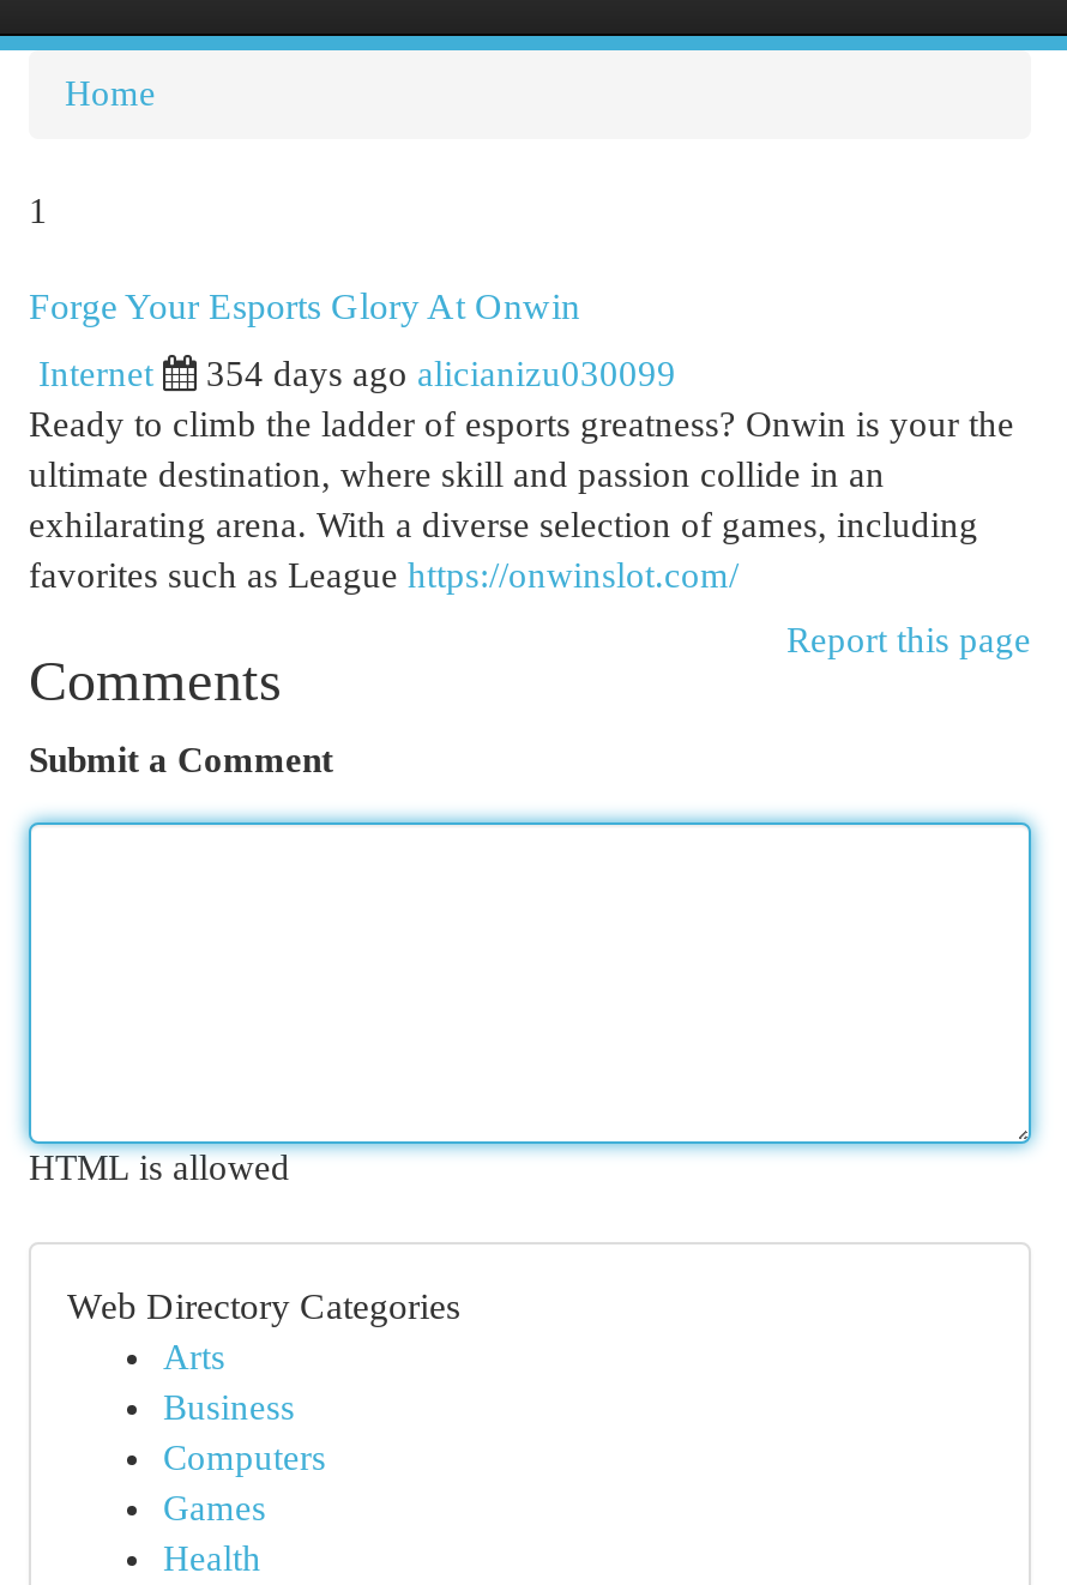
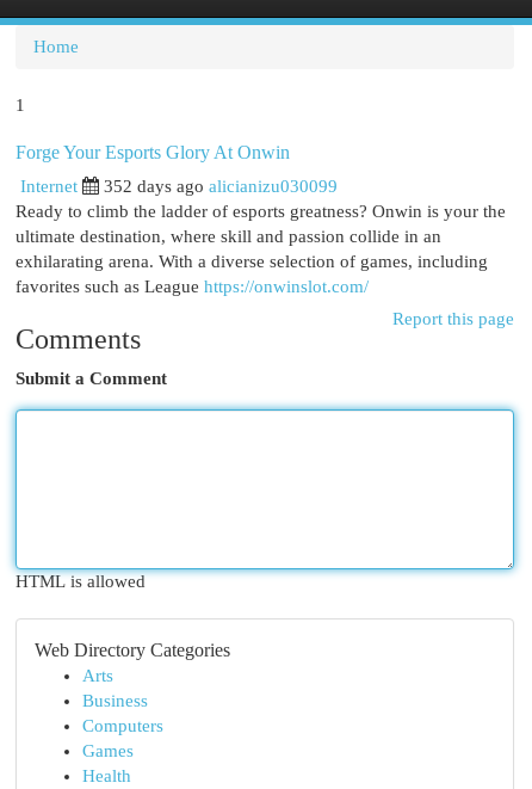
[206,355,676,393] 354 days ago alicianizu030099 -> [104,177,338,196] 352 days ago alicianizu030099

